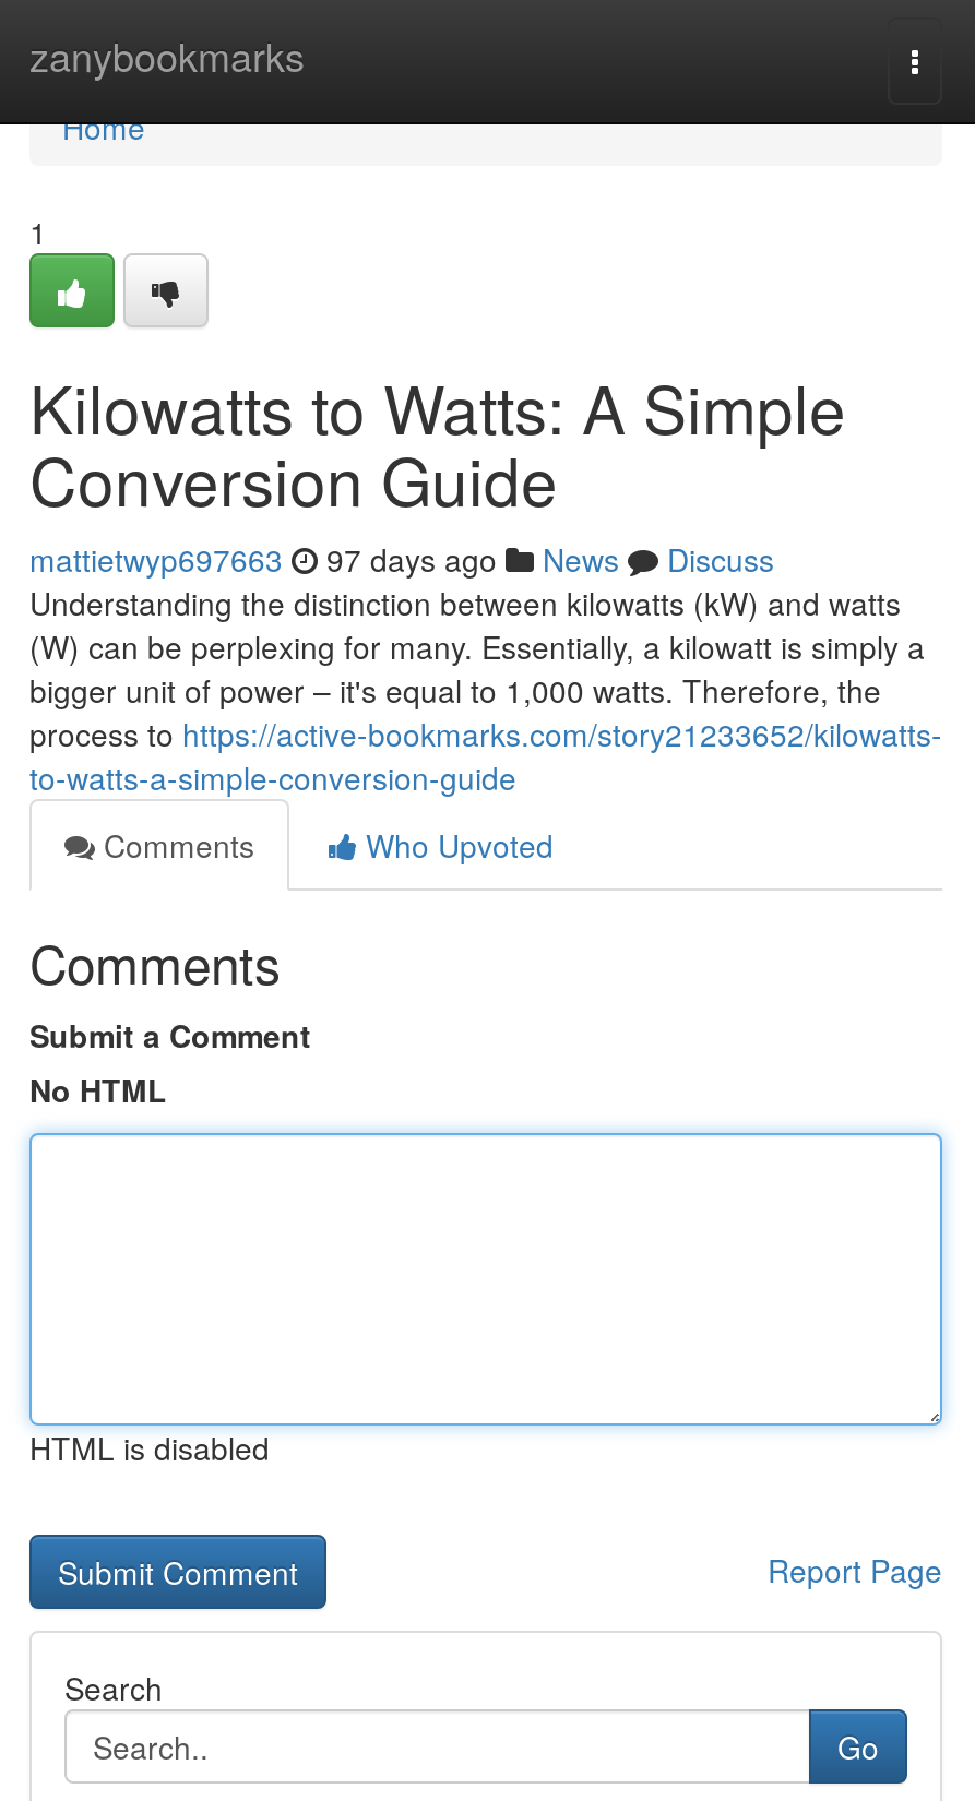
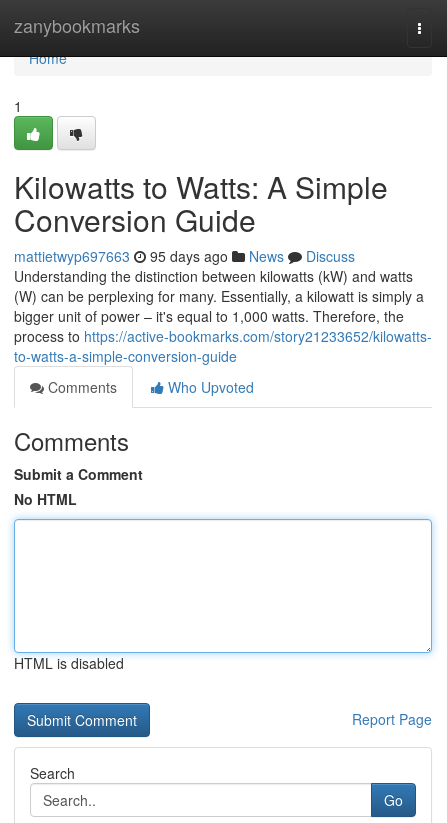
[29,537,774,581] mattietwyp697663 97 days ago News Discuss -> [14,246,355,266] mattietwyp697663 95 days ago News Discuss

